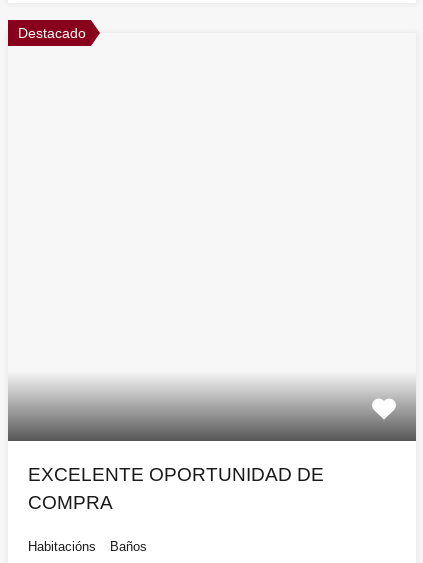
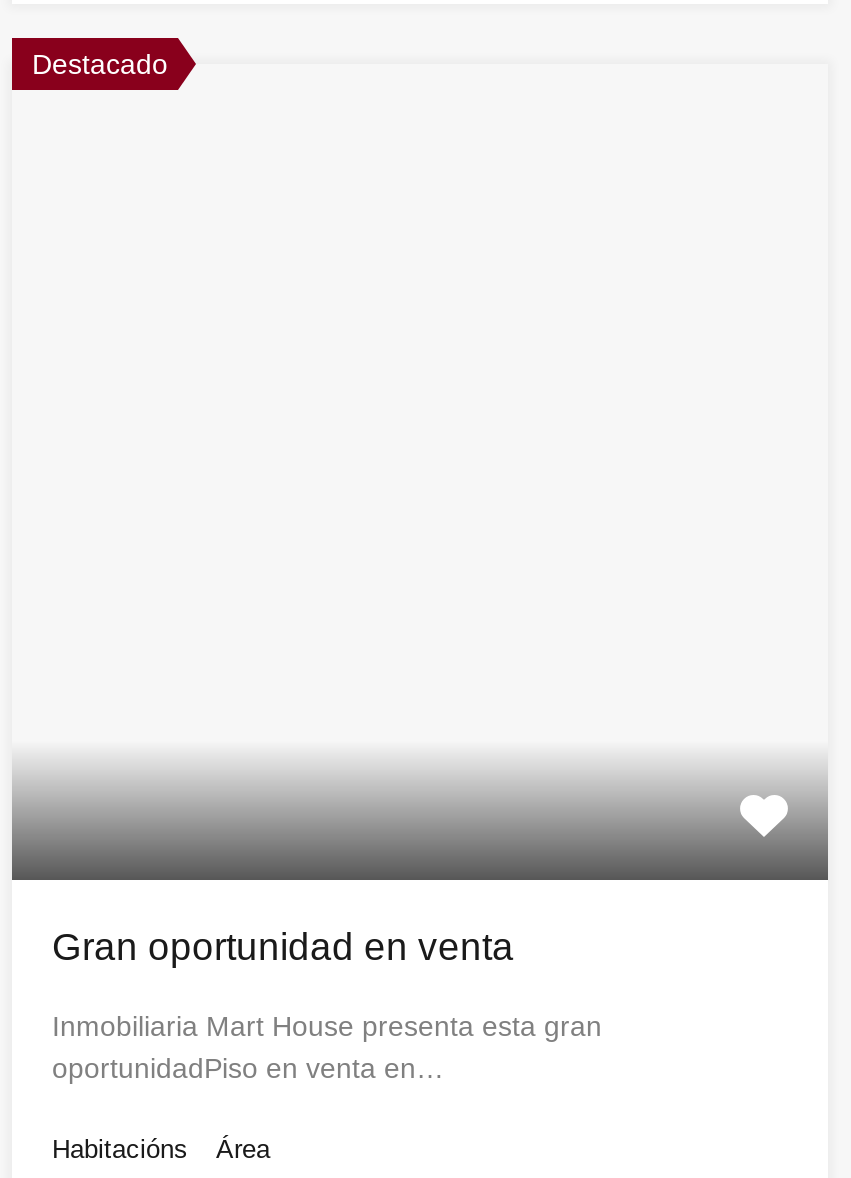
[28,464,324,513] EXCELENTE OPORTUNIDAD DE | COMPRA -> [52,927,602,1085] Gran oportunidad en venta | Inmobiliaria Mart House presenta esta gran | oportunidadPiso en venta en…
[110,539,147,554] Baños -> [216,1135,270,1165] Área

